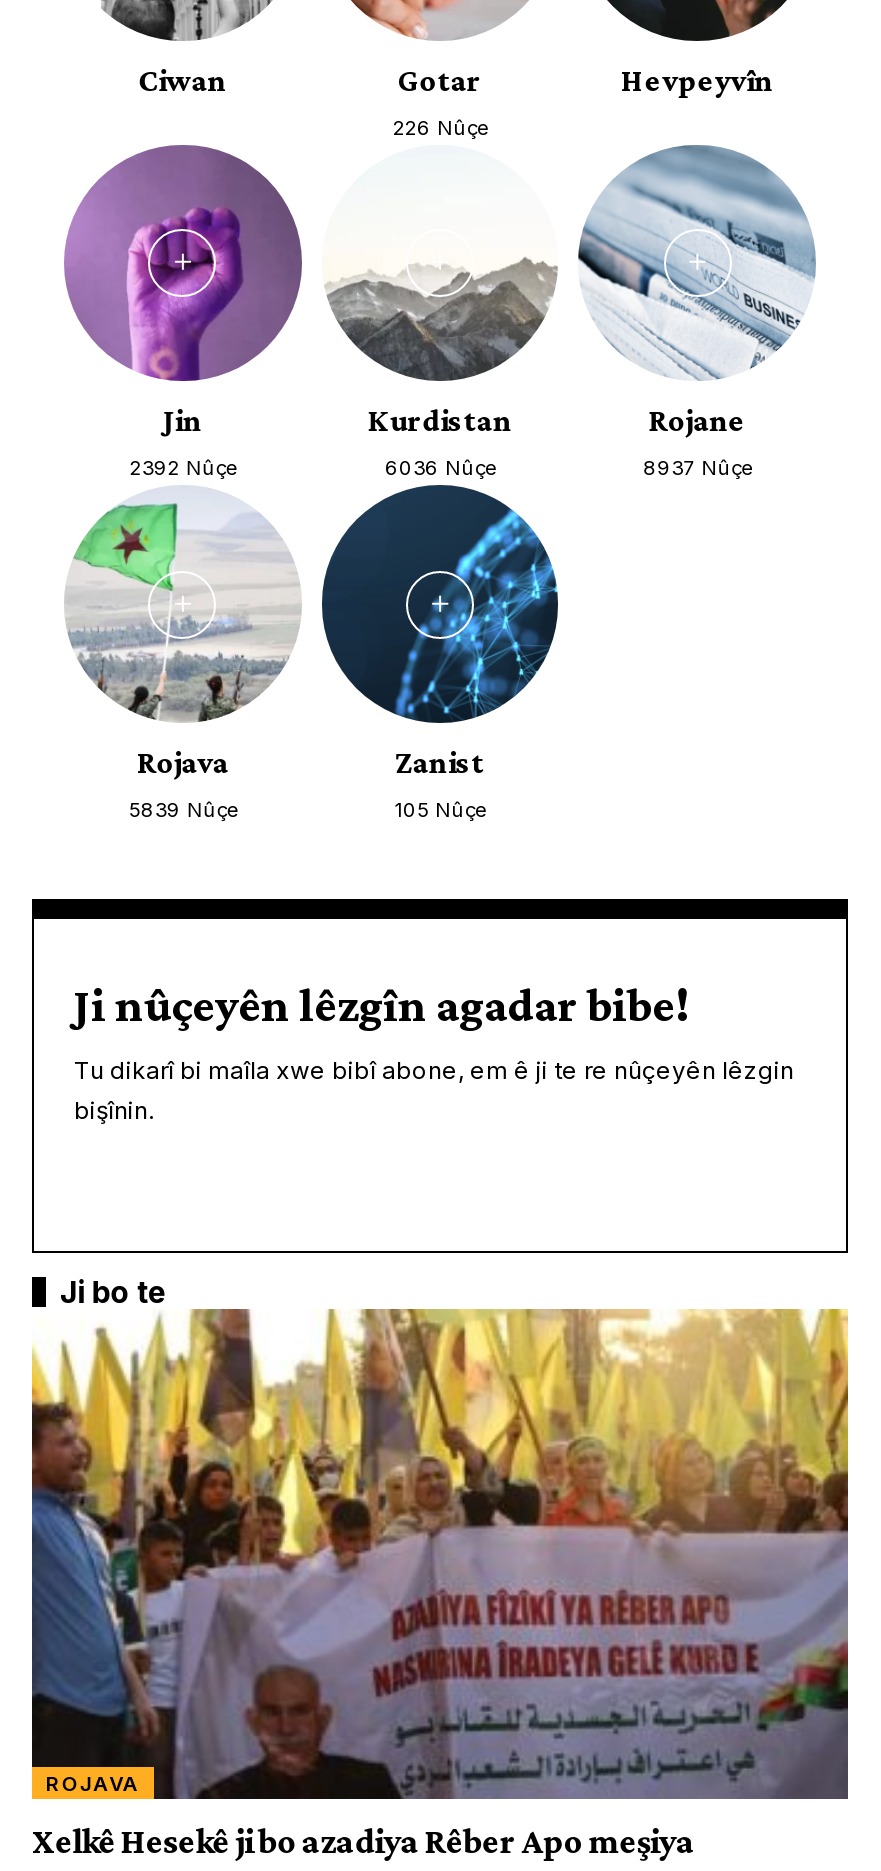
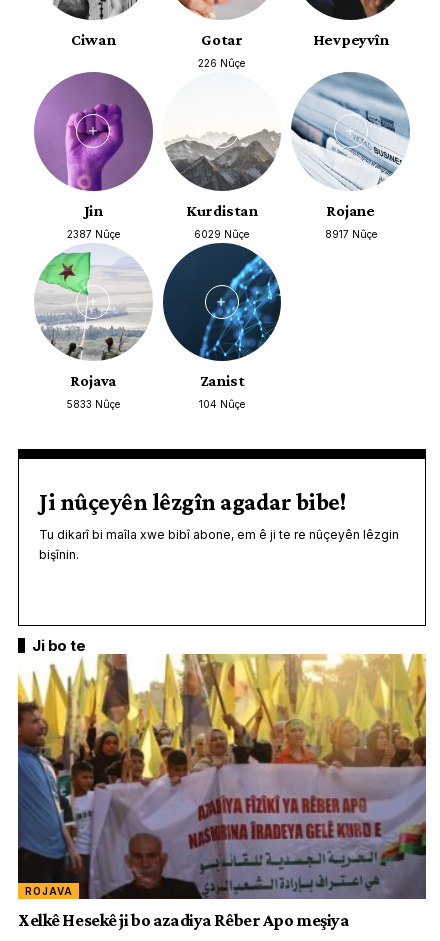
[130,456,236,480] 2392 Nûçe -> [67,228,120,240] 2387 Nûçe
[385,456,495,480] 6036 Nûçe -> [194,228,249,240] 6029 Nûçe
[643,456,751,480] 8937 Nûçe -> [325,228,377,240] 8917 Nûçe
[129,797,237,821] 5839 Nûçe -> [67,398,120,410] 5833 Nûçe
[395,797,485,821] 105 Nûçe -> [199,398,245,410] 104 Nûçe

